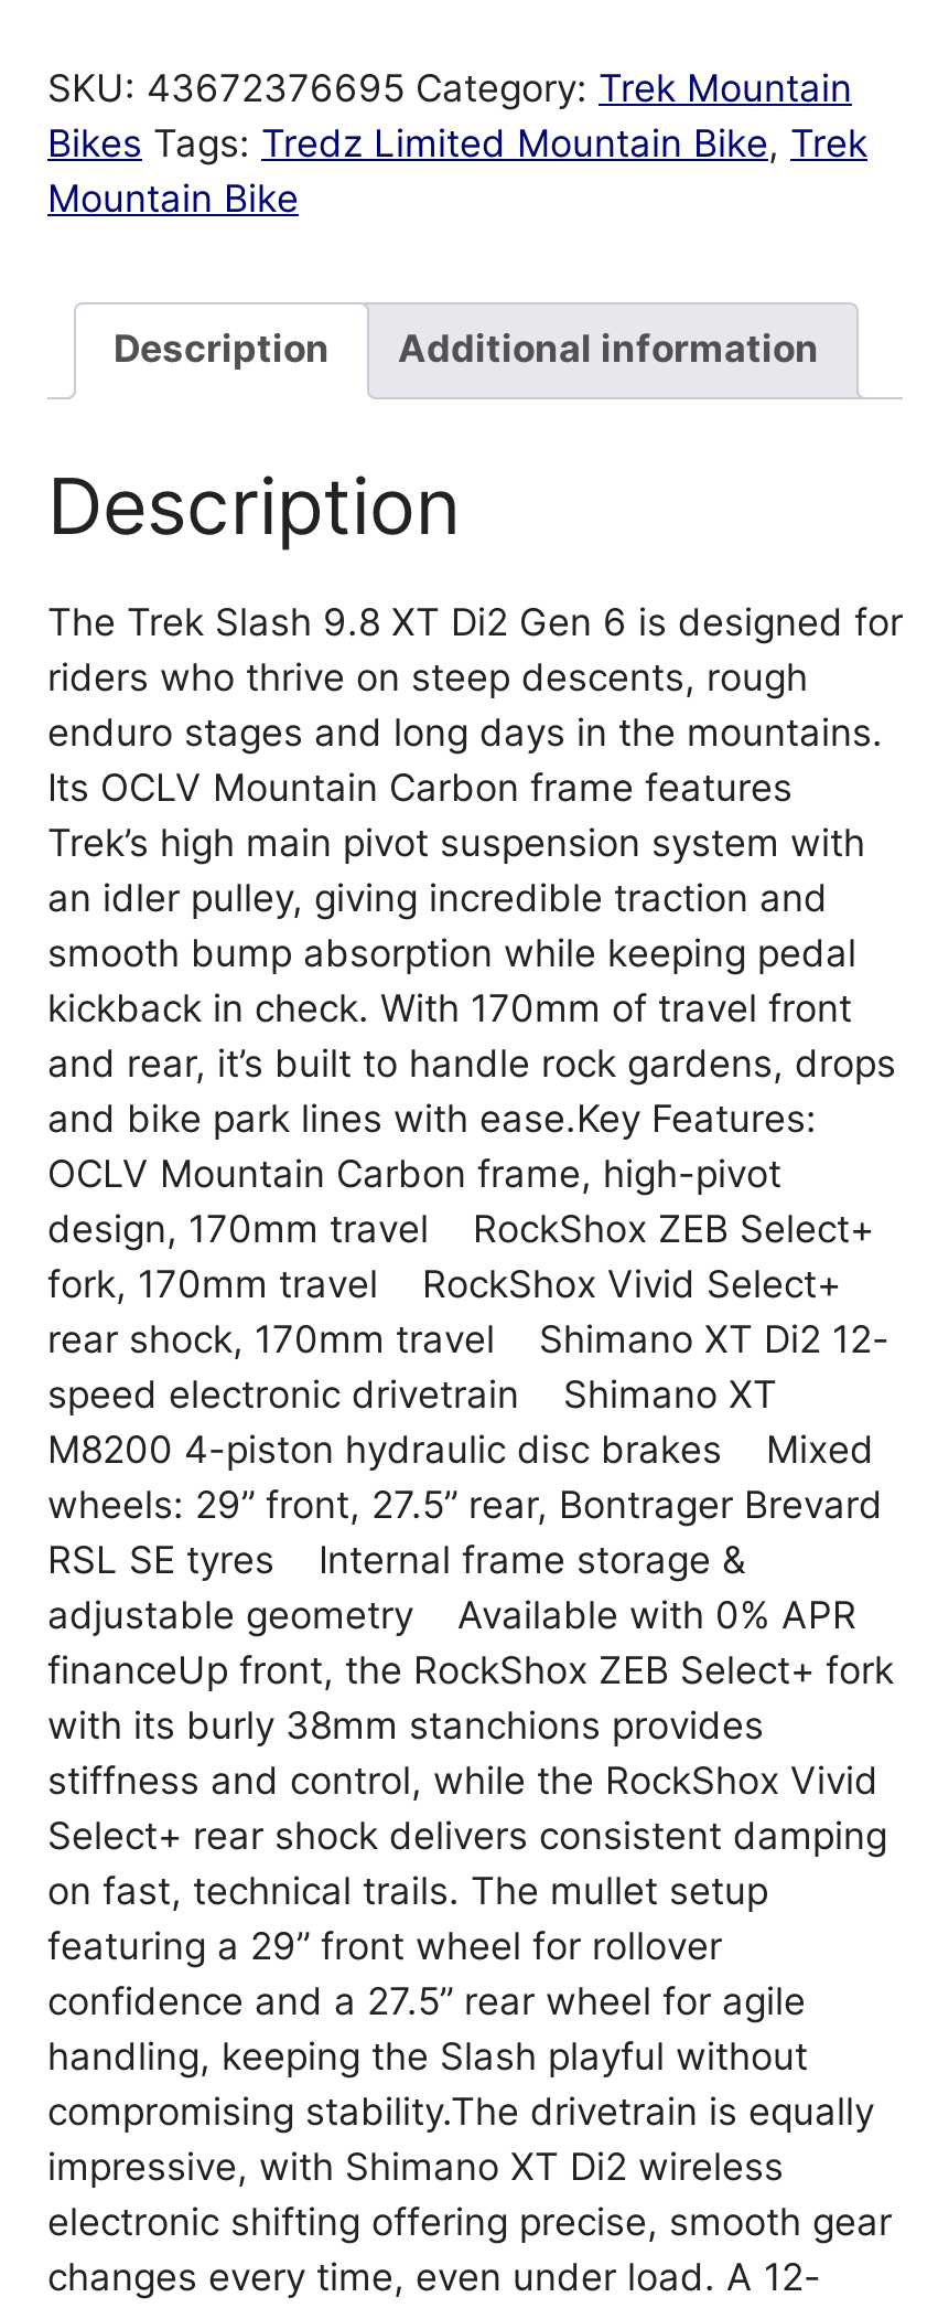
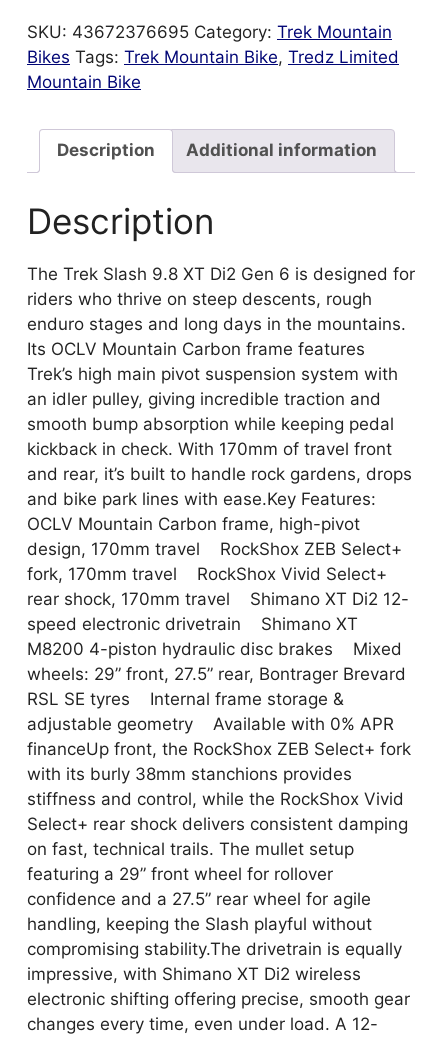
[47,120,867,164] Bikes Tags: Tredz Limited Mountain Bike, Trek -> [27,46,399,66] Bikes Tags: Trek Mountain Bike, Tredz Limited

